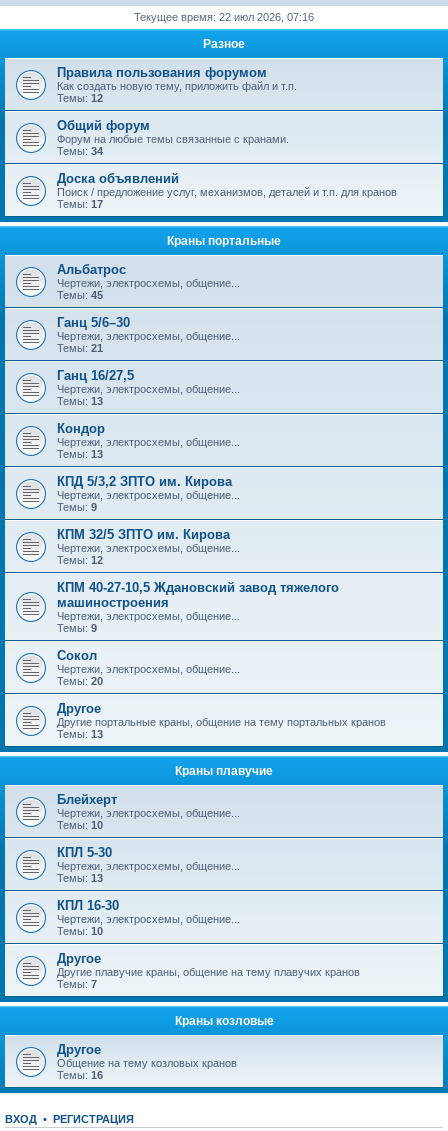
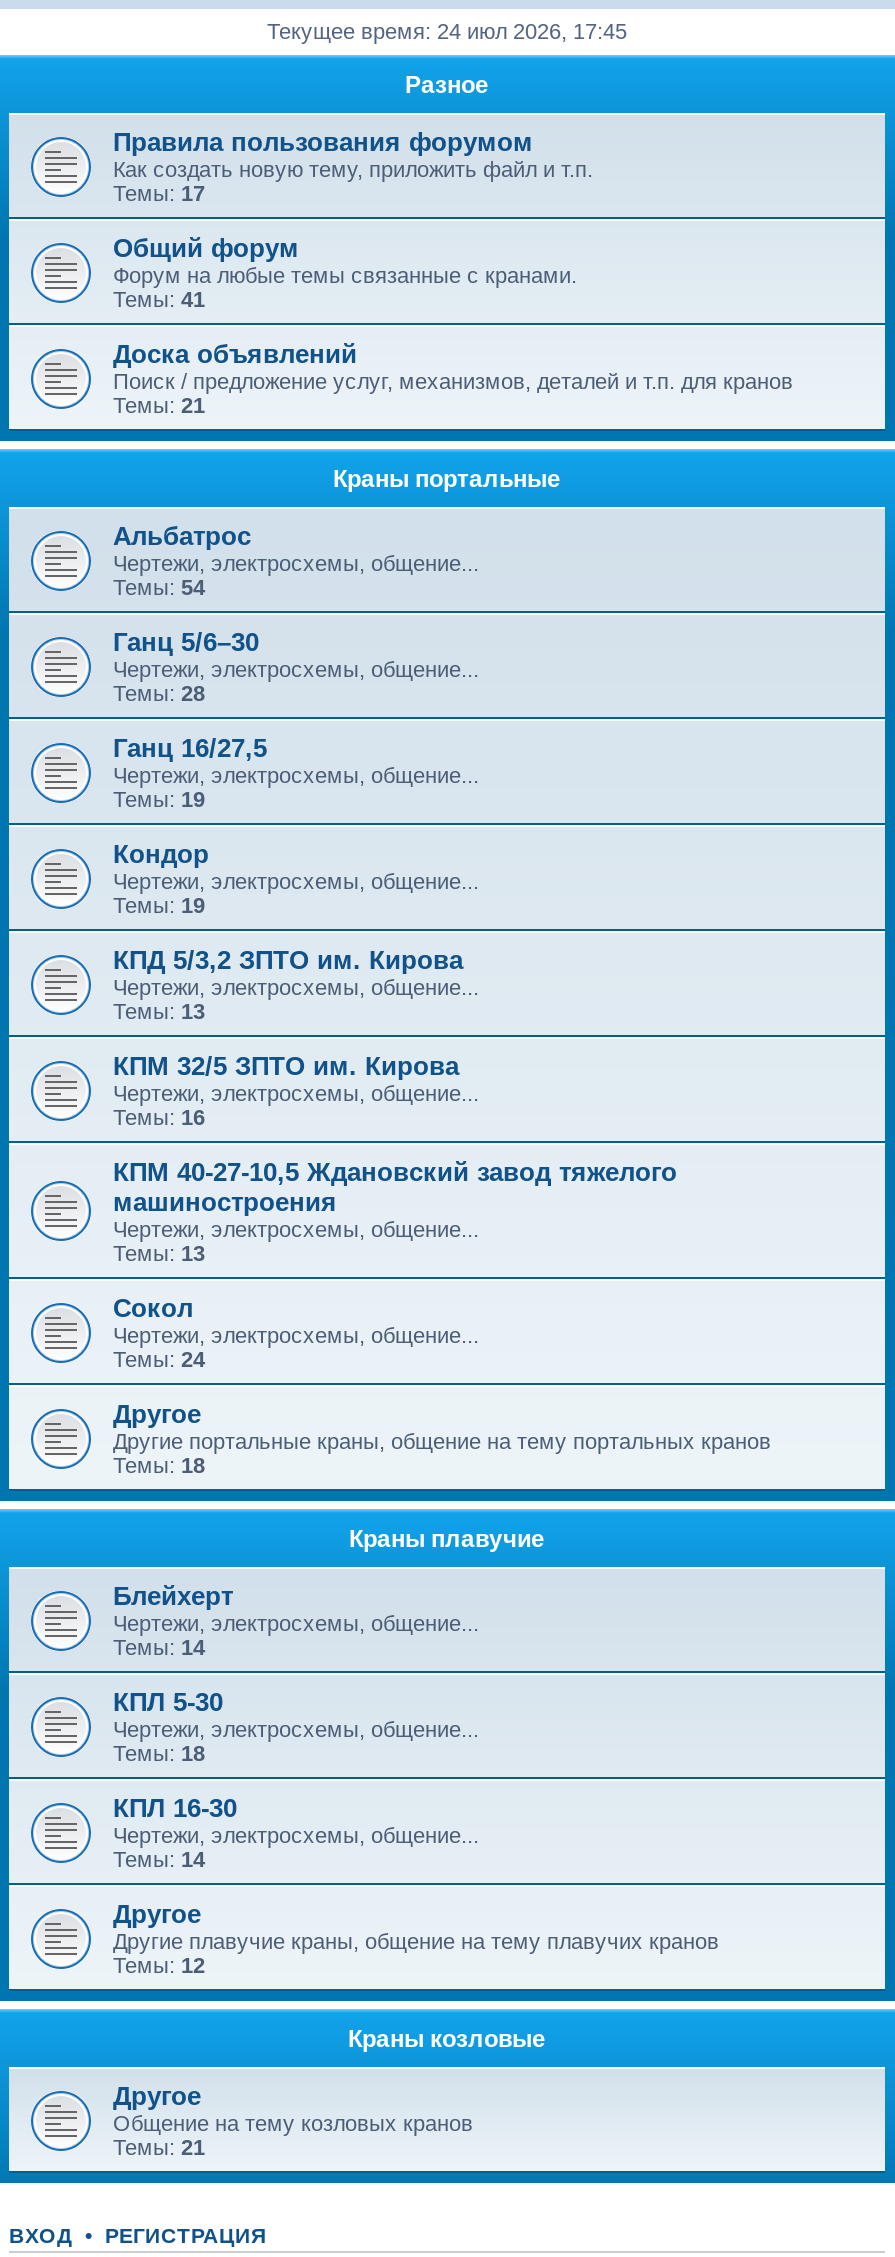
[134,11,314,23] Текущее время: 22 июл 2026, 07:16 -> [267,19,627,43] Текущее время: 24 июл 2026, 17:45
[57,92,103,104] Темы: 12 -> [113,181,205,205] Темы: 17
[57,145,103,157] Темы: 34 -> [113,287,205,311] Темы: 41
[57,198,103,210] Темы: 17 -> [113,393,205,417] Темы: 21
[57,289,103,301] Темы: 45 -> [113,575,205,599] Темы: 54
[57,342,103,354] Темы: 21 -> [113,681,205,705] Темы: 28
[57,395,103,407] Темы: 13 -> [113,787,205,811] Темы: 19
[57,448,103,460] Темы: 13 -> [113,893,205,917] Темы: 19
[57,501,97,513] Темы: 9 -> [113,999,205,1023] Темы: 13
[57,554,103,566] Темы: 12 -> [113,1105,205,1129] Темы: 16
[57,622,97,634] Темы: 9 -> [113,1241,205,1265] Темы: 13
[57,675,103,687] Темы: 20 -> [113,1347,205,1371] Темы: 24
[57,728,103,740] Темы: 13 -> [113,1453,205,1477] Темы: 18
[57,819,103,831] Темы: 10 -> [113,1635,205,1659] Темы: 14
[57,872,103,884] Темы: 13 -> [113,1741,205,1765] Темы: 18
[57,925,103,937] Темы: 10 -> [113,1847,205,1871] Темы: 14
[57,978,97,990] Темы: 7 -> [113,1953,205,1977] Темы: 12
[57,1069,103,1081] Темы: 16 -> [113,2135,205,2159] Темы: 21

